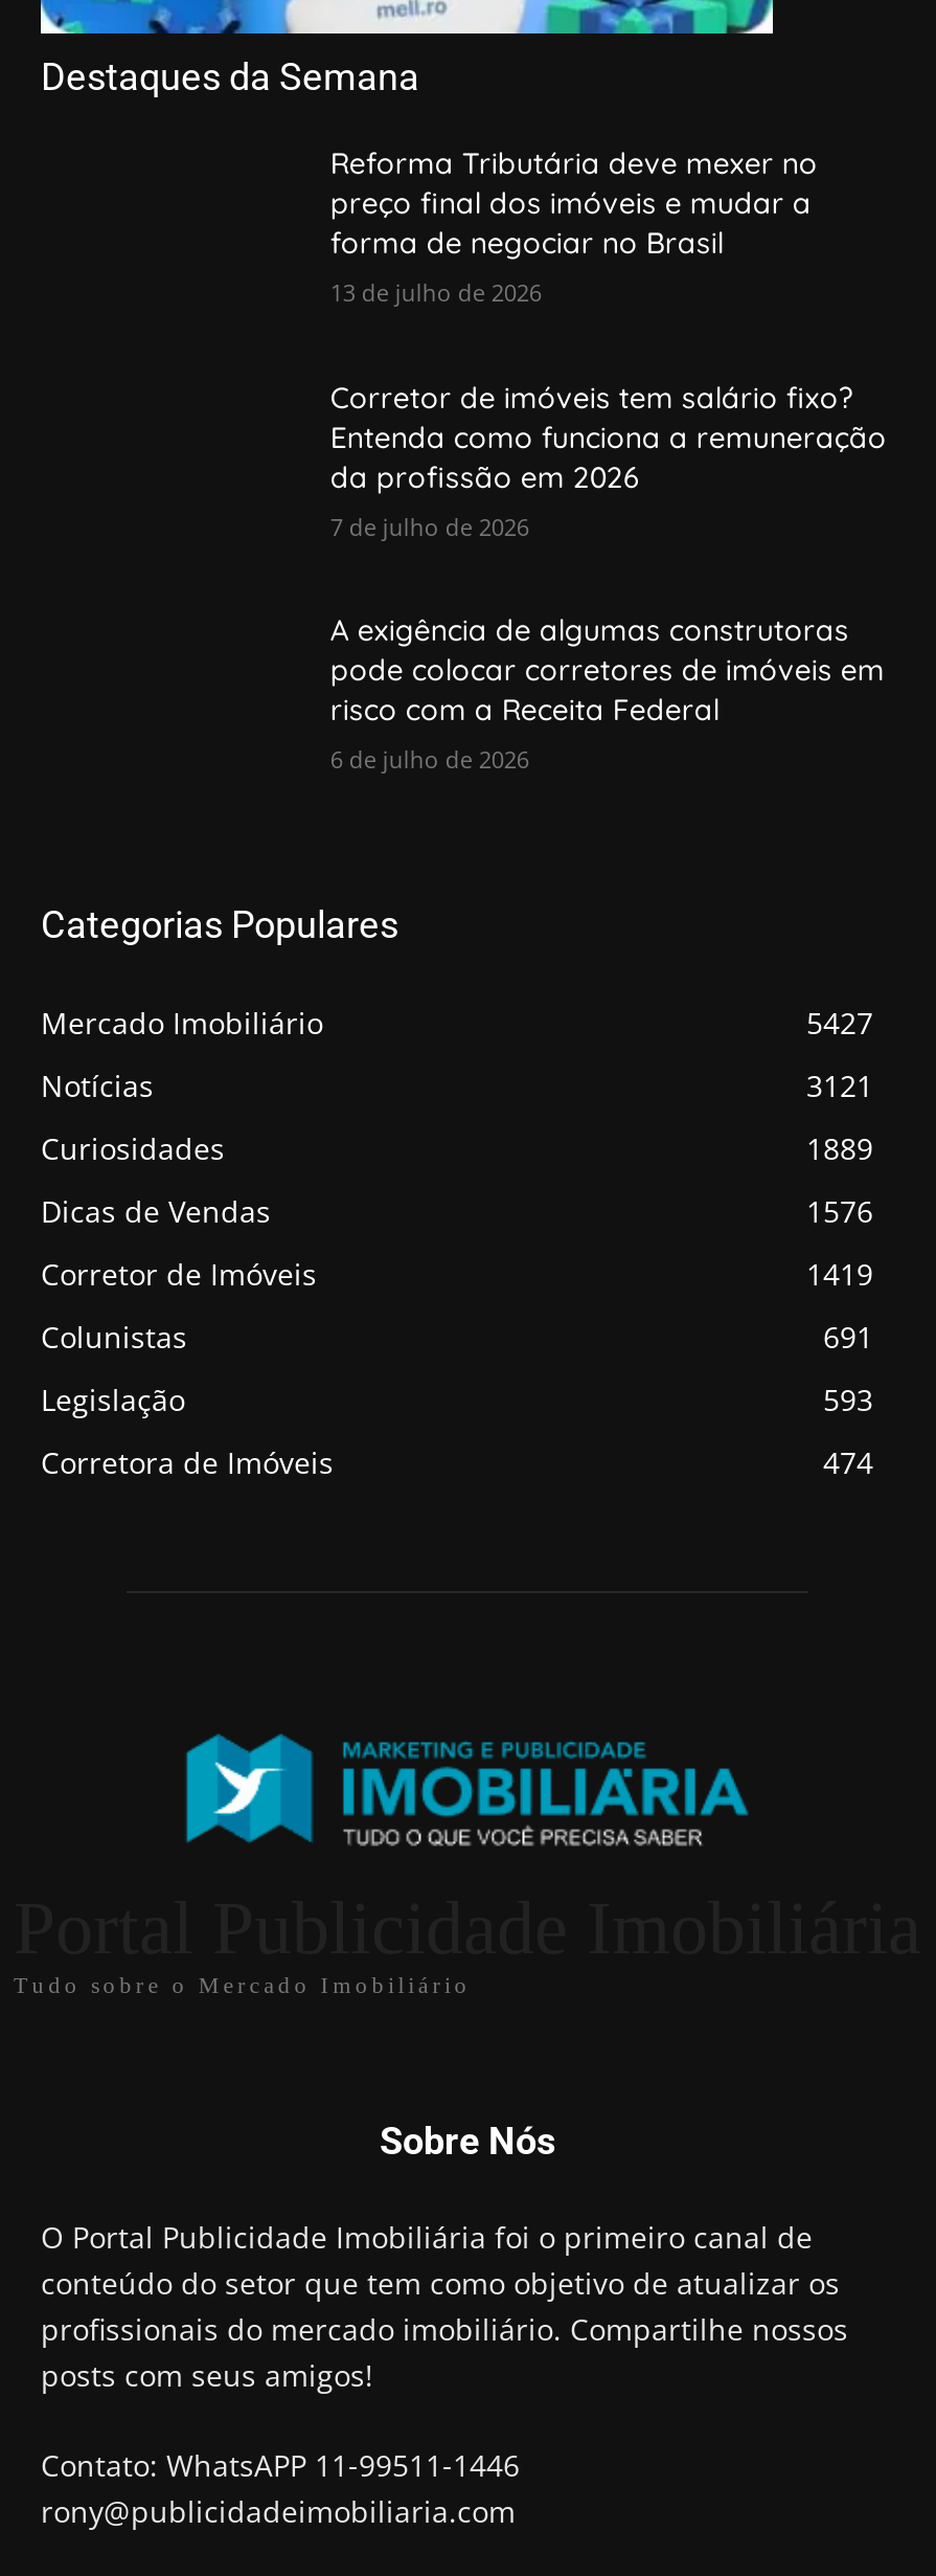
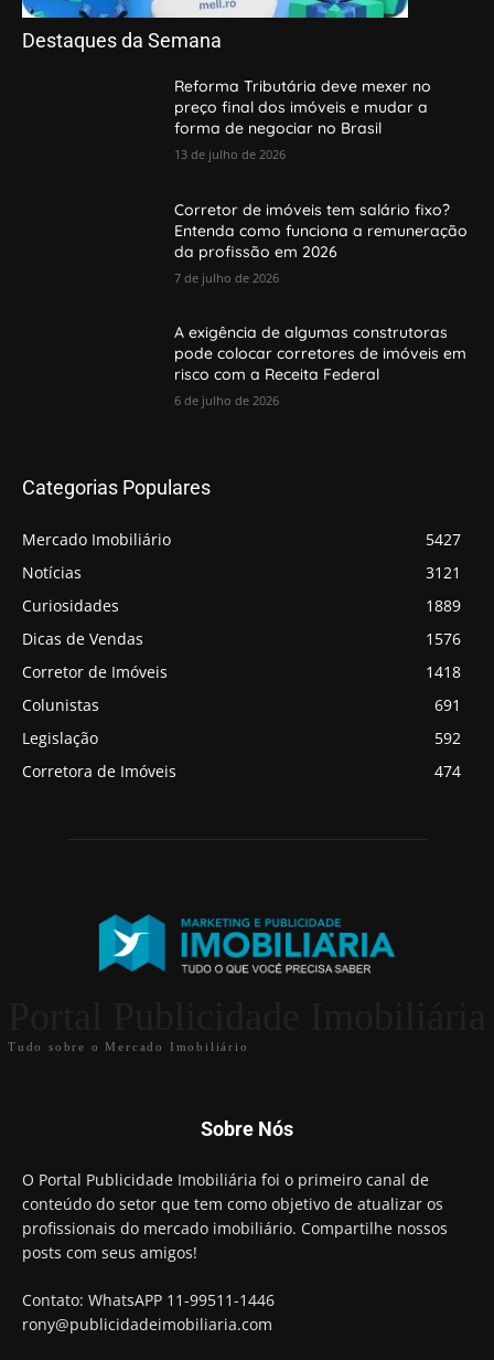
[806,1254,873,1294] 1419 -> [426,661,461,682] 1418
[823,1380,873,1419] 593 -> [434,727,461,748] 592

